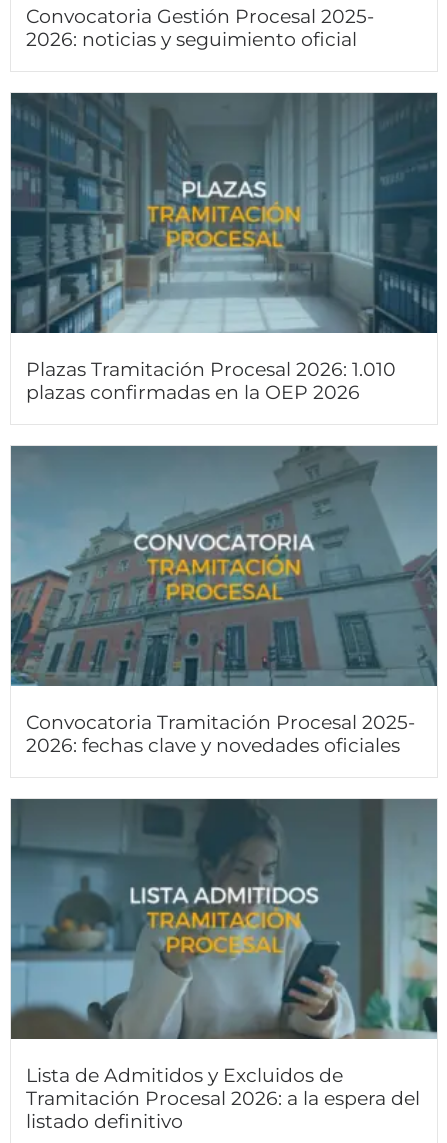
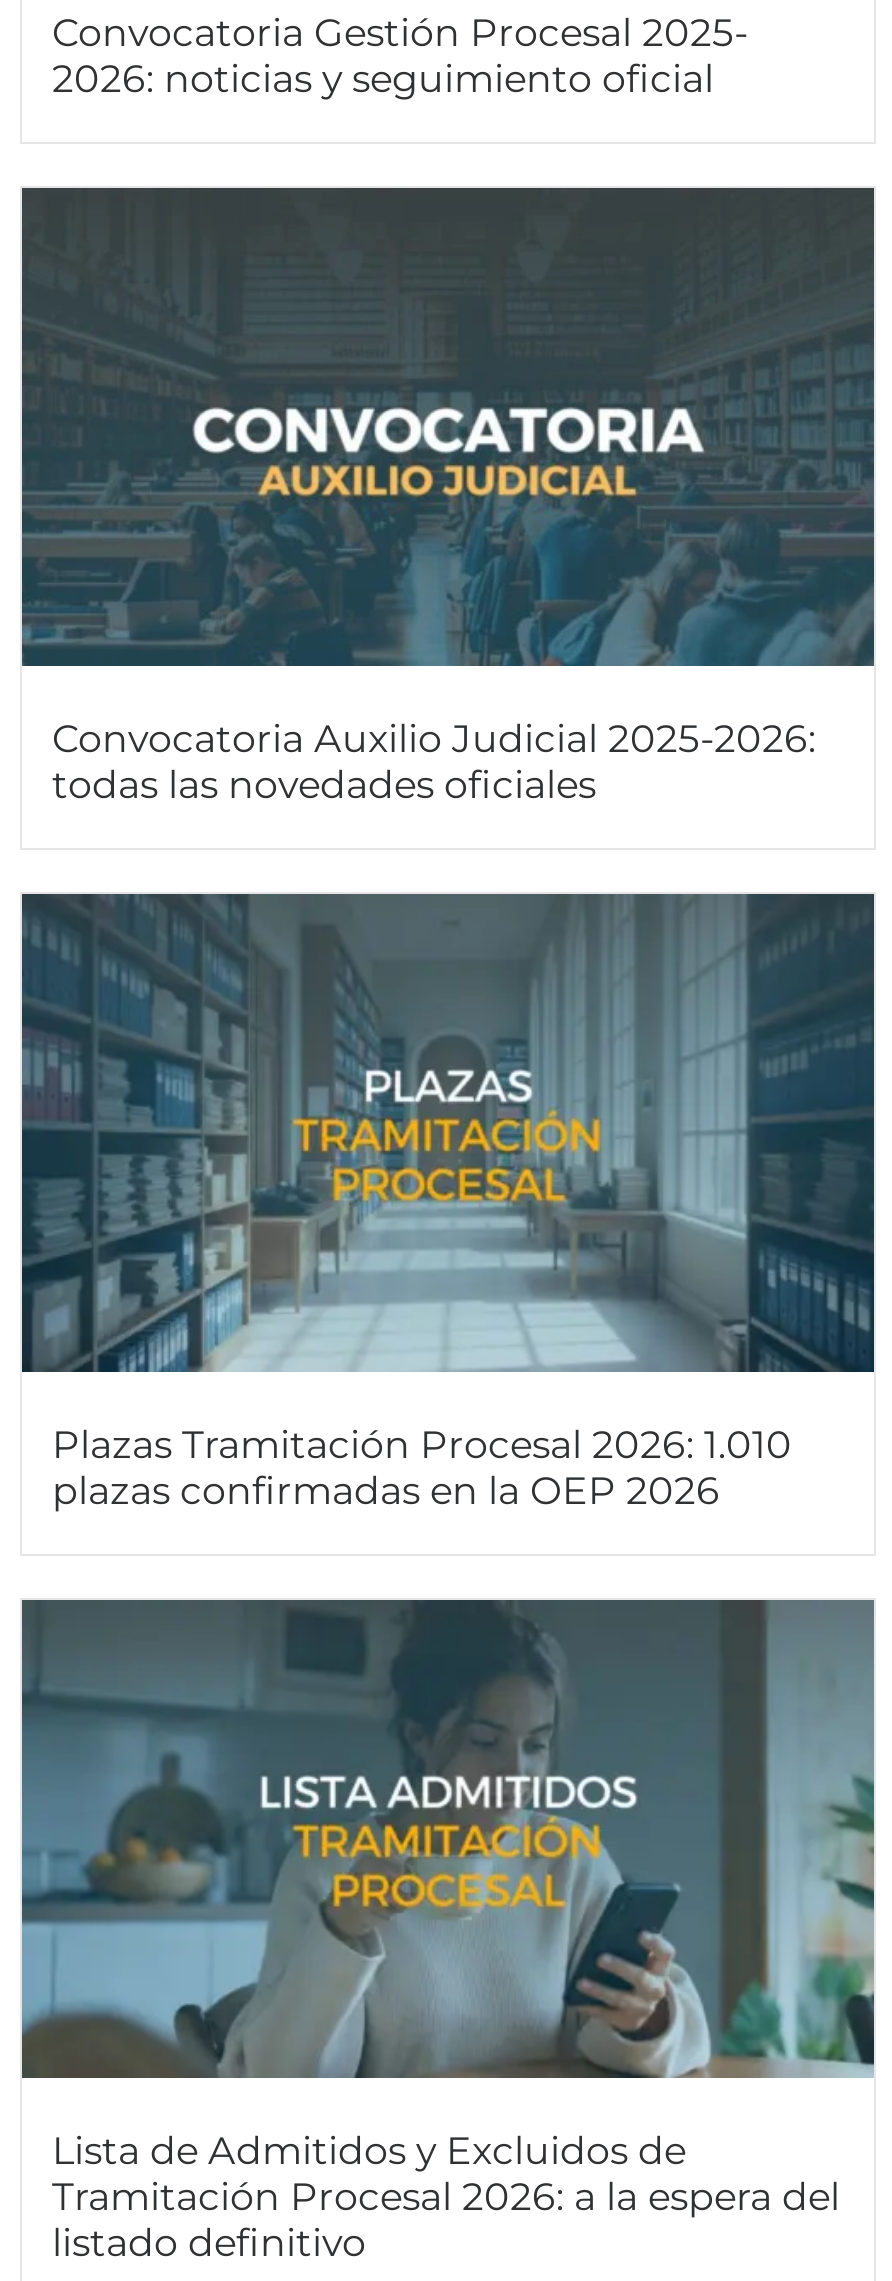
none -> [22,190,874,809] [image] | Convocatoria Auxilio Judicial 2025-2026: | todas las novedades oficiales
moved [10,93,437,404] -> [20,892,874,1514]: [image] | Plazas Tramitación Procesal 2026: 1.010 | plazas confirmadas en la OEP 2026
[10,446,437,757] [image] | Convocatoria Tramitación Procesal 2025- | 2026: fechas clave y novedades oficiales -> none

